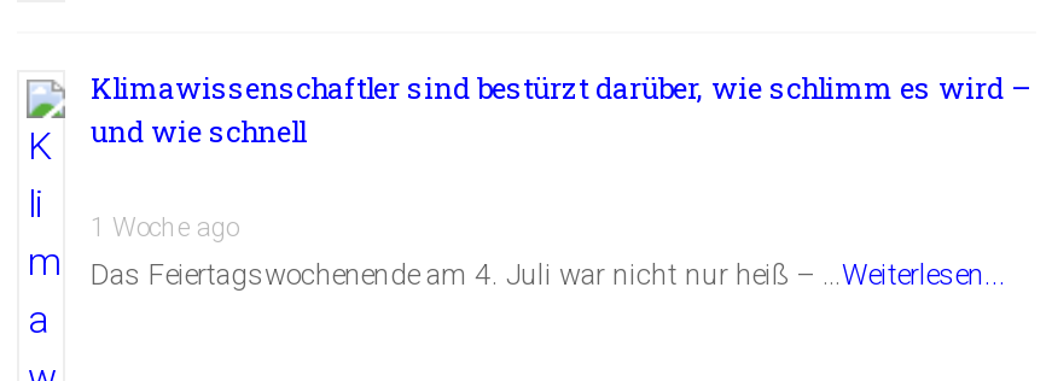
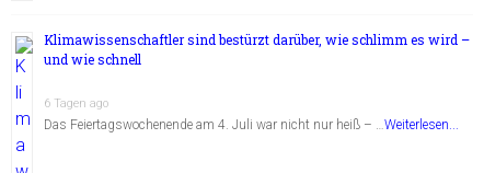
[90,211,238,243] 1 Woche ago -> [44,96,109,110] 6 Tagen ago

